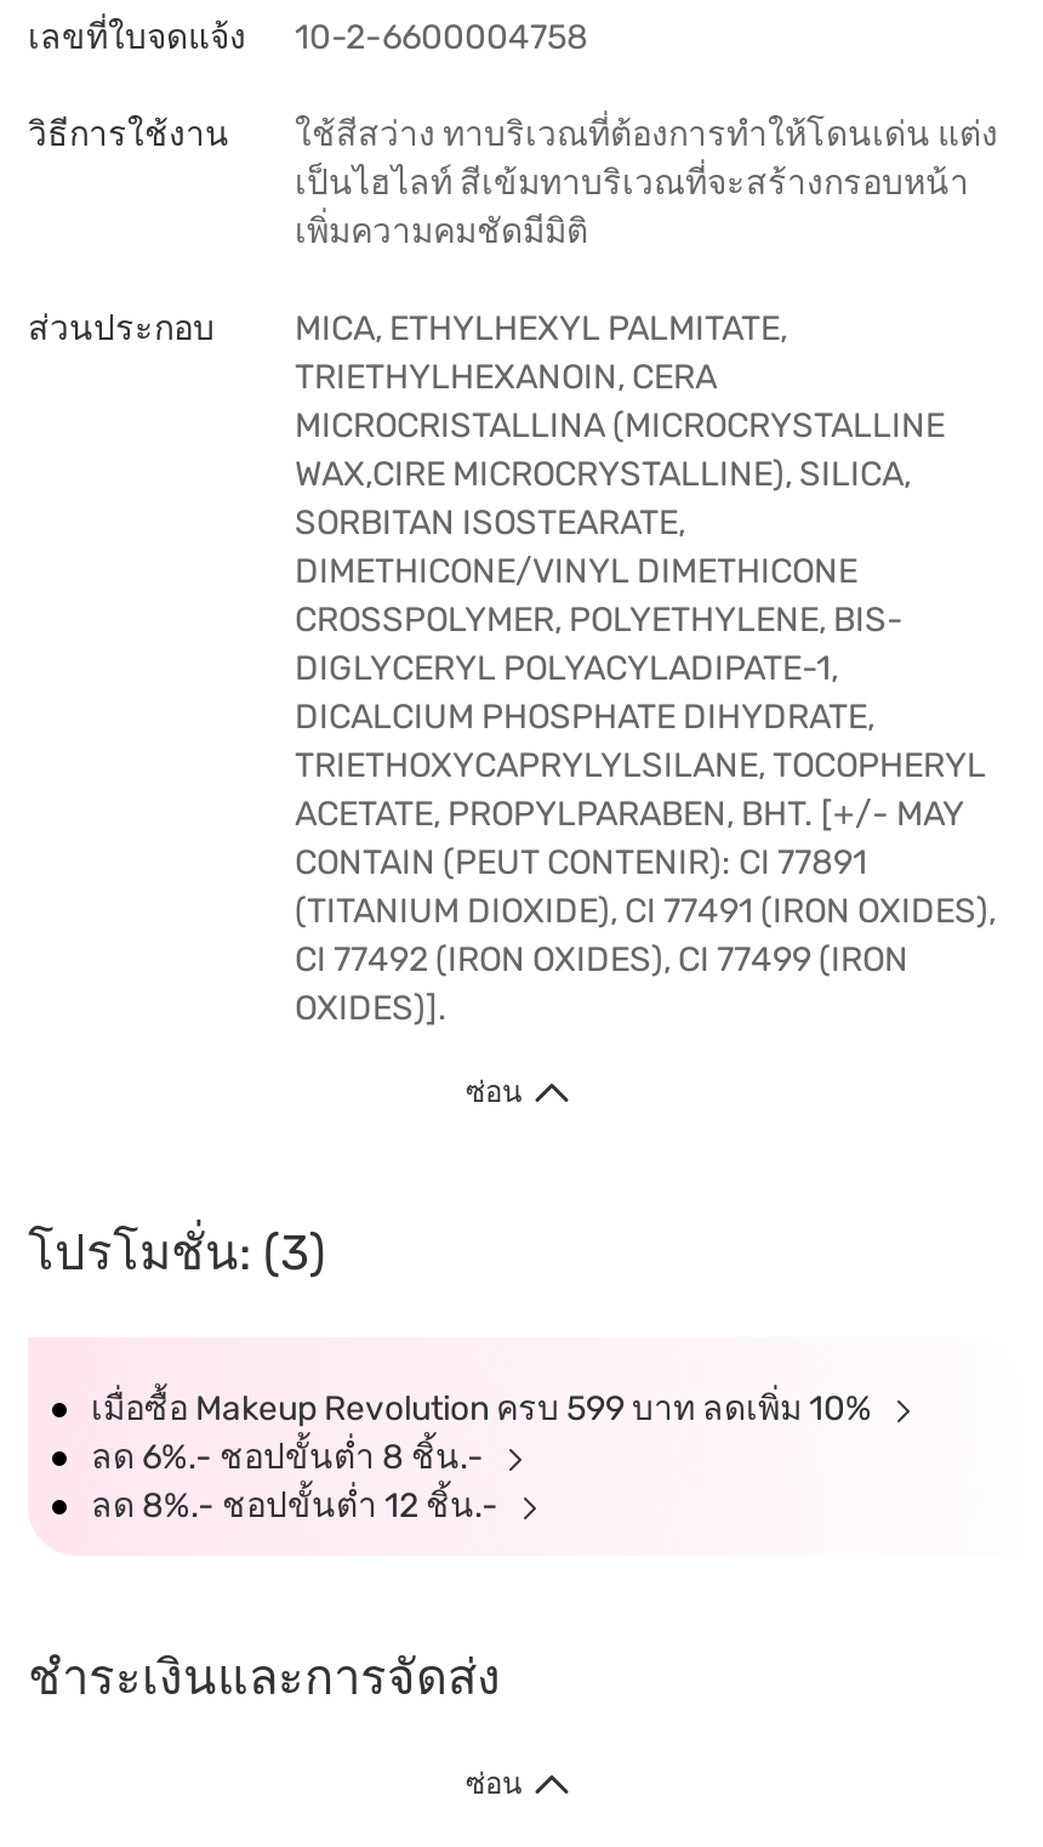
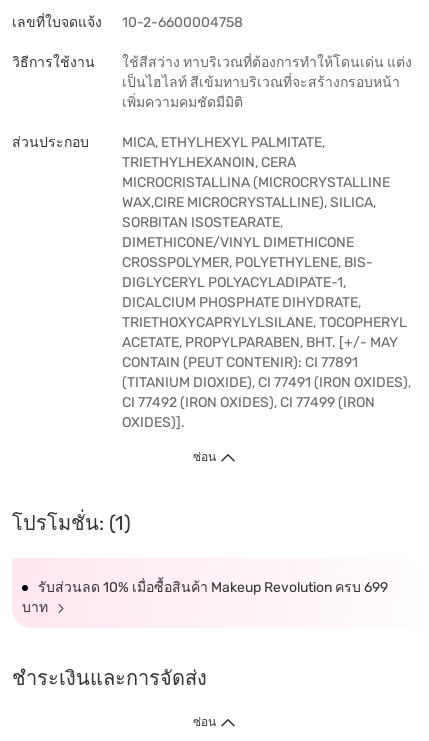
[28,1223,326,1281] โปรโมชั่น: (3) -> [12,511,131,535] โปรโมชั่น: (1)
[91,1388,879,1527] เมื่อซื้อ Makeup Revolution ครบ 599 บาท ลดเพิ่ม 10% | ลด 6%.- ชอปขั้นต่ำ 8 ชิ้น.- | ลด 8%.- ชอปขั้นต่ำ 12 ชิ้น.- -> [22,579,388,616] รับส่วนลด 10% เมื่อซื้อสินค้า Makeup Revolution ครบ 699 | บาท

